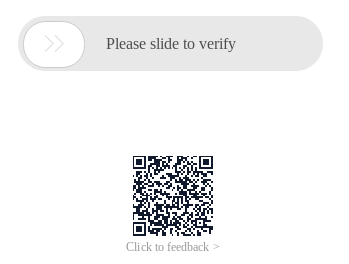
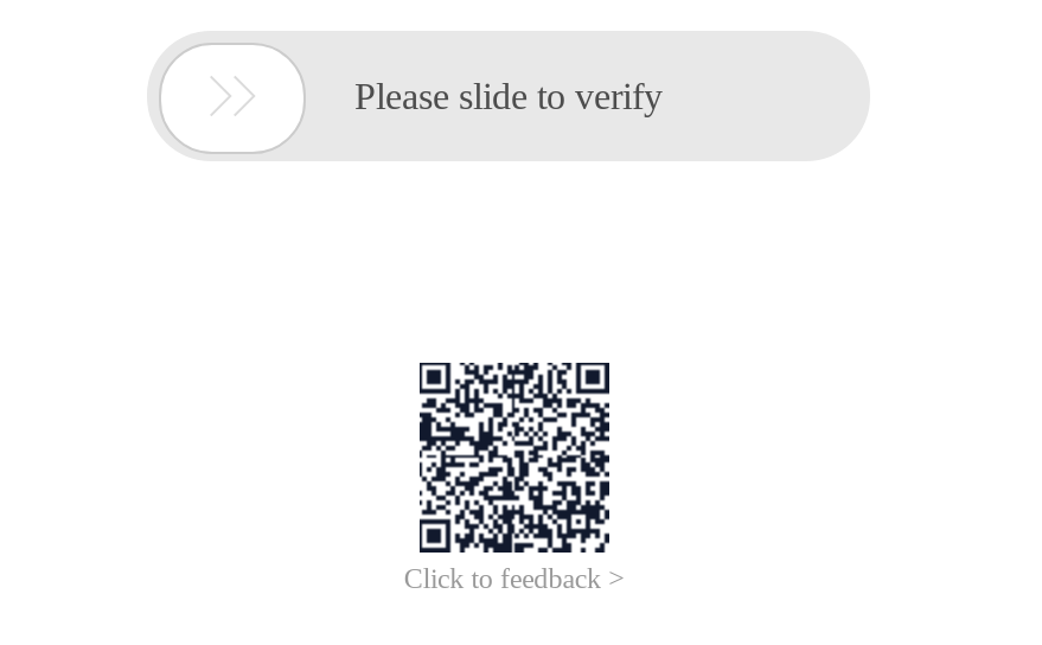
[132,156,213,237] [image] -> [417,360,612,555] [image]

